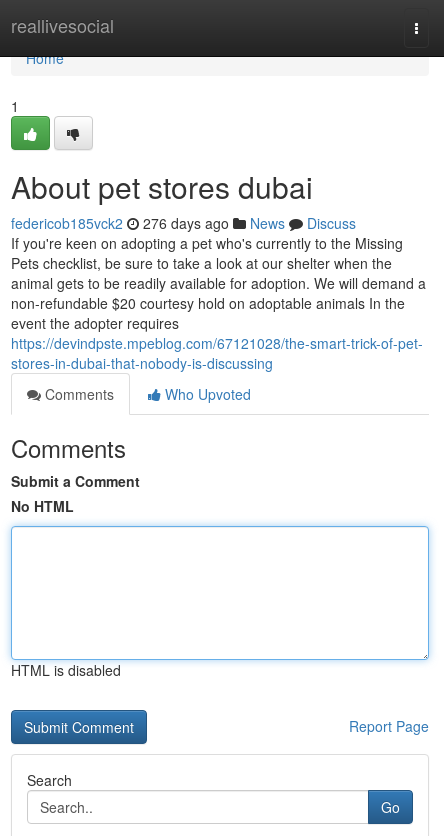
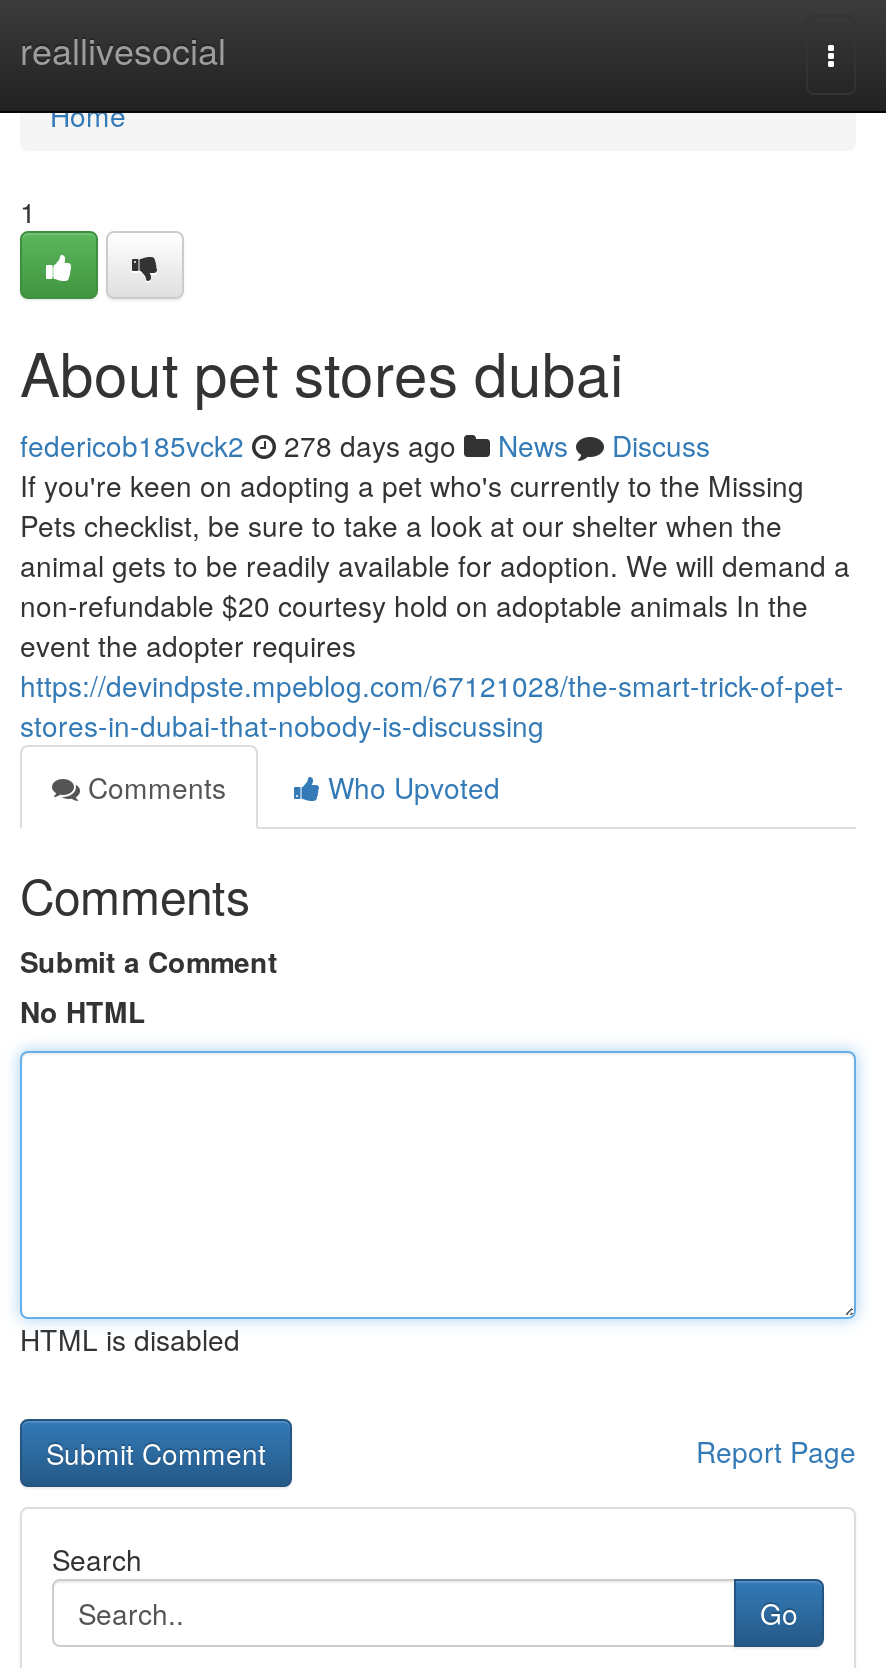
[11,213,356,233] federicob185vck2 276 days ago News Discuss -> [20,425,710,465] federicob185vck2 278 days ago News Discuss

